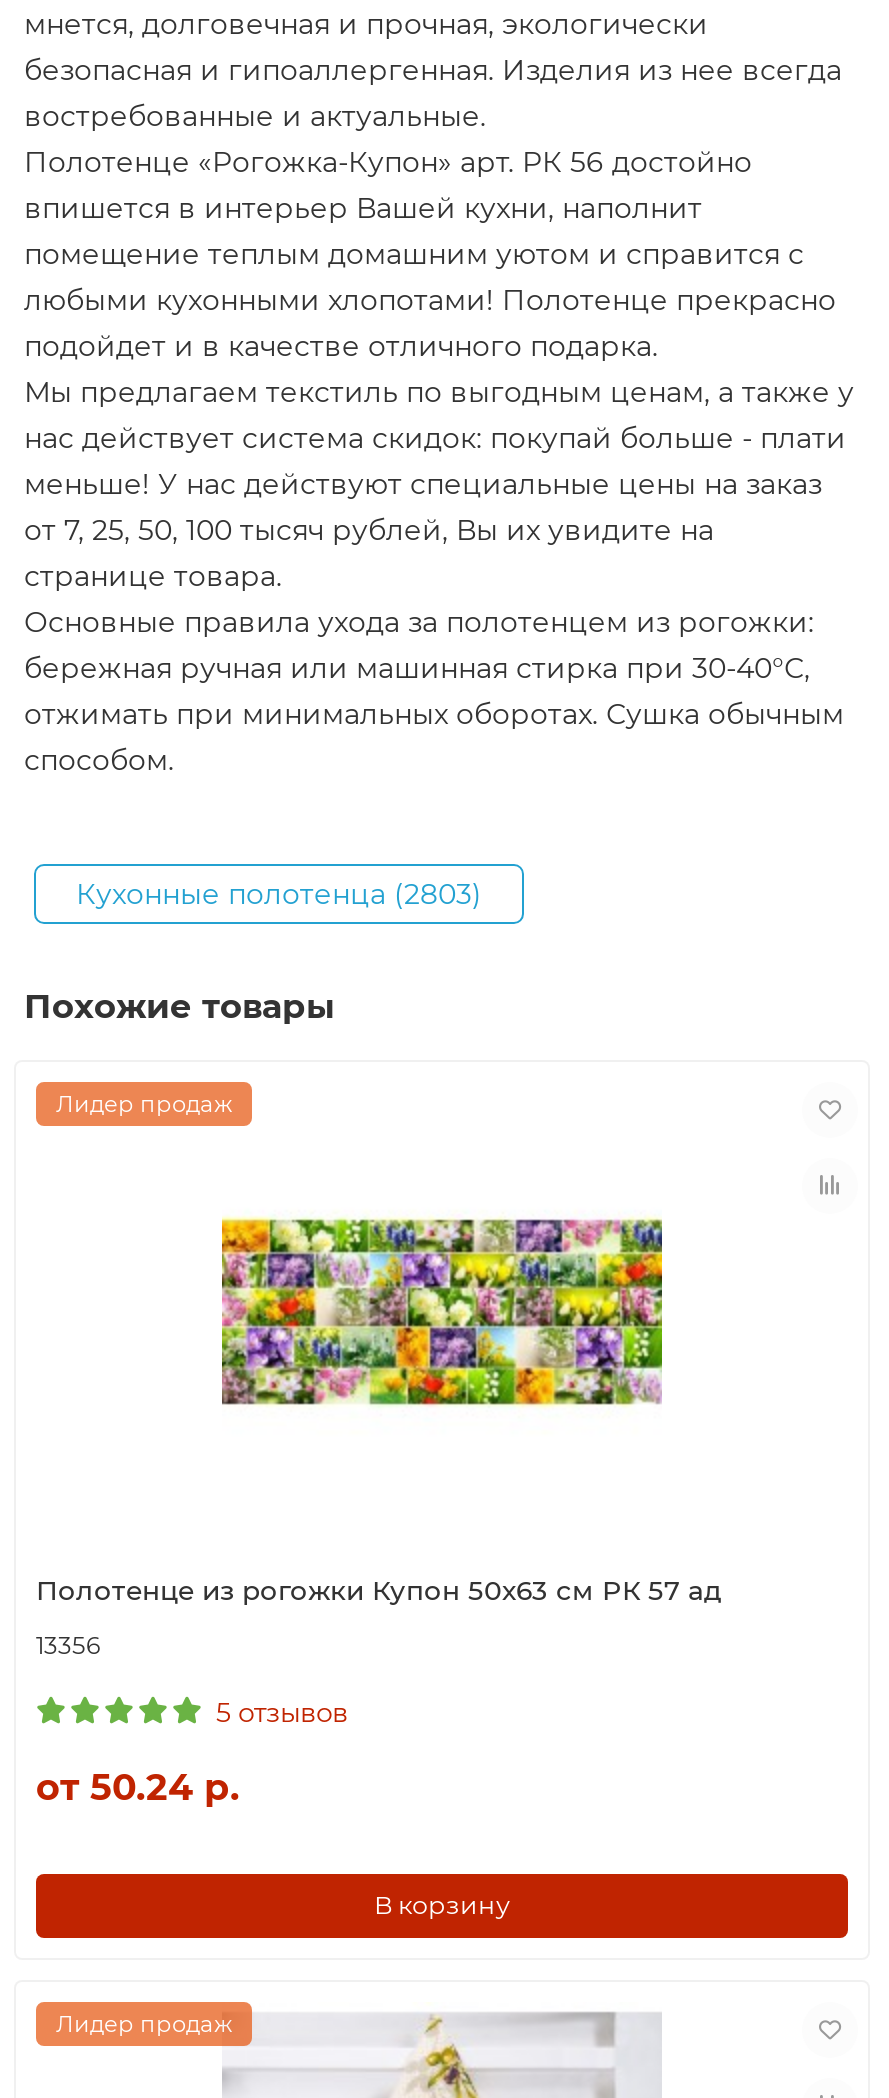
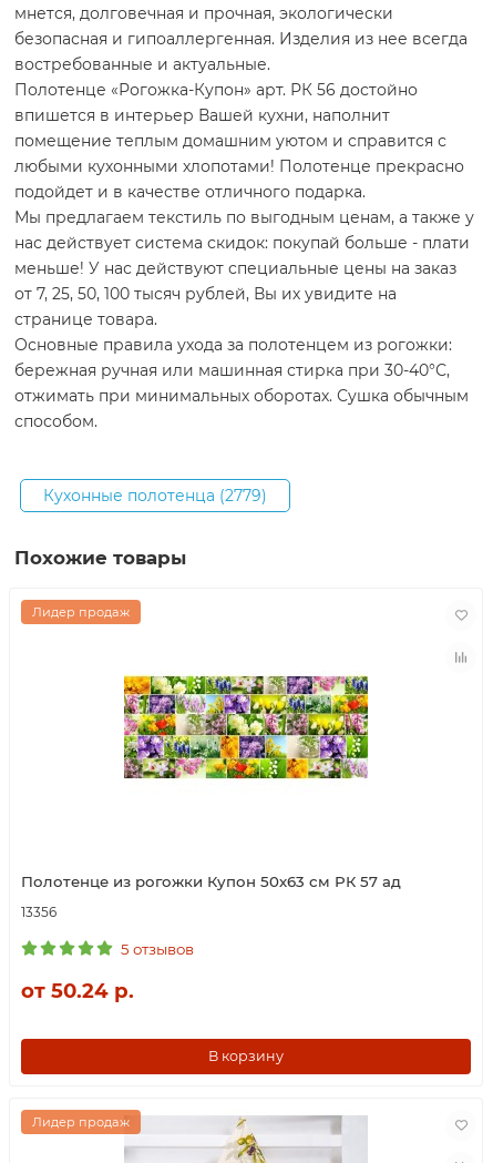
[76,876,482,912] Кухонные полотенца (2803) -> [43,485,267,505] Кухонные полотенца (2779)

